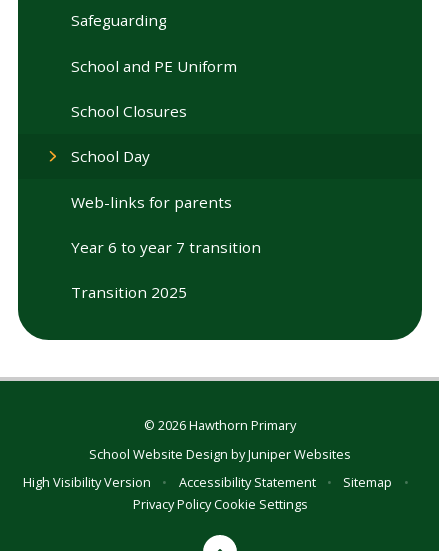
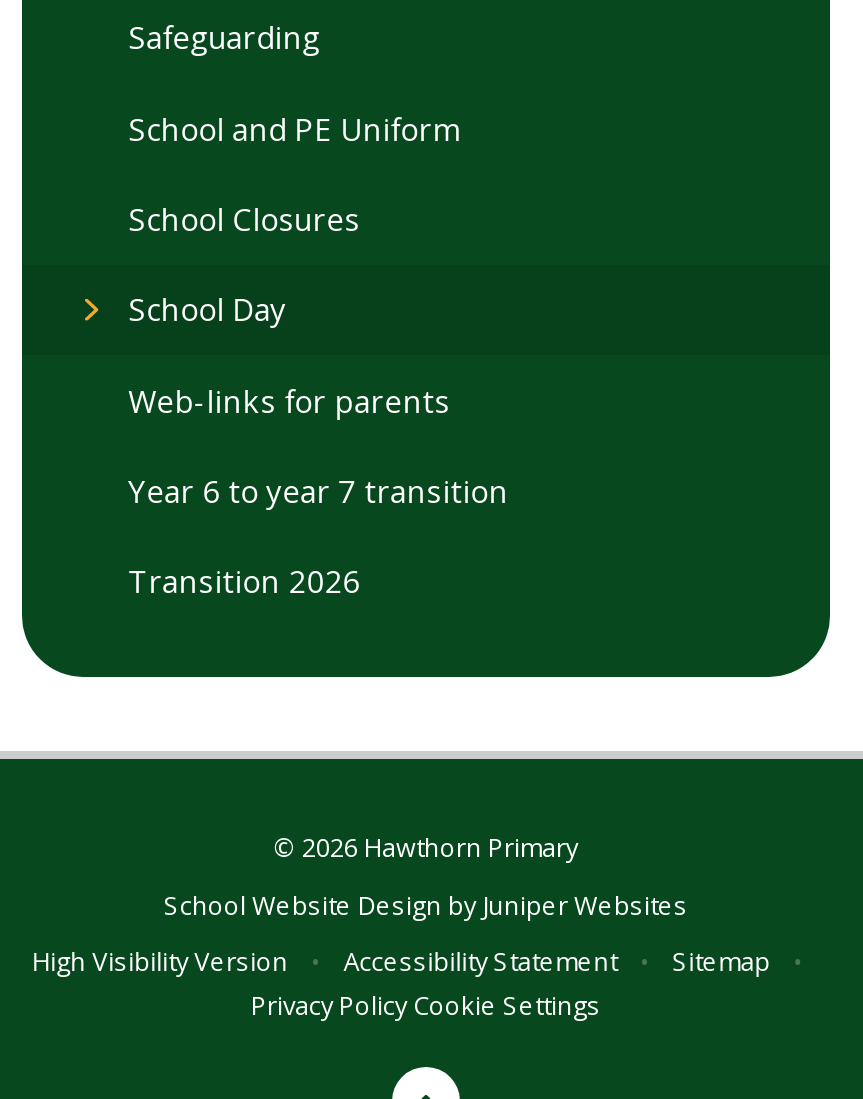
[71,282,187,302] Transition 2025 -> [128,562,360,602] Transition 2026

